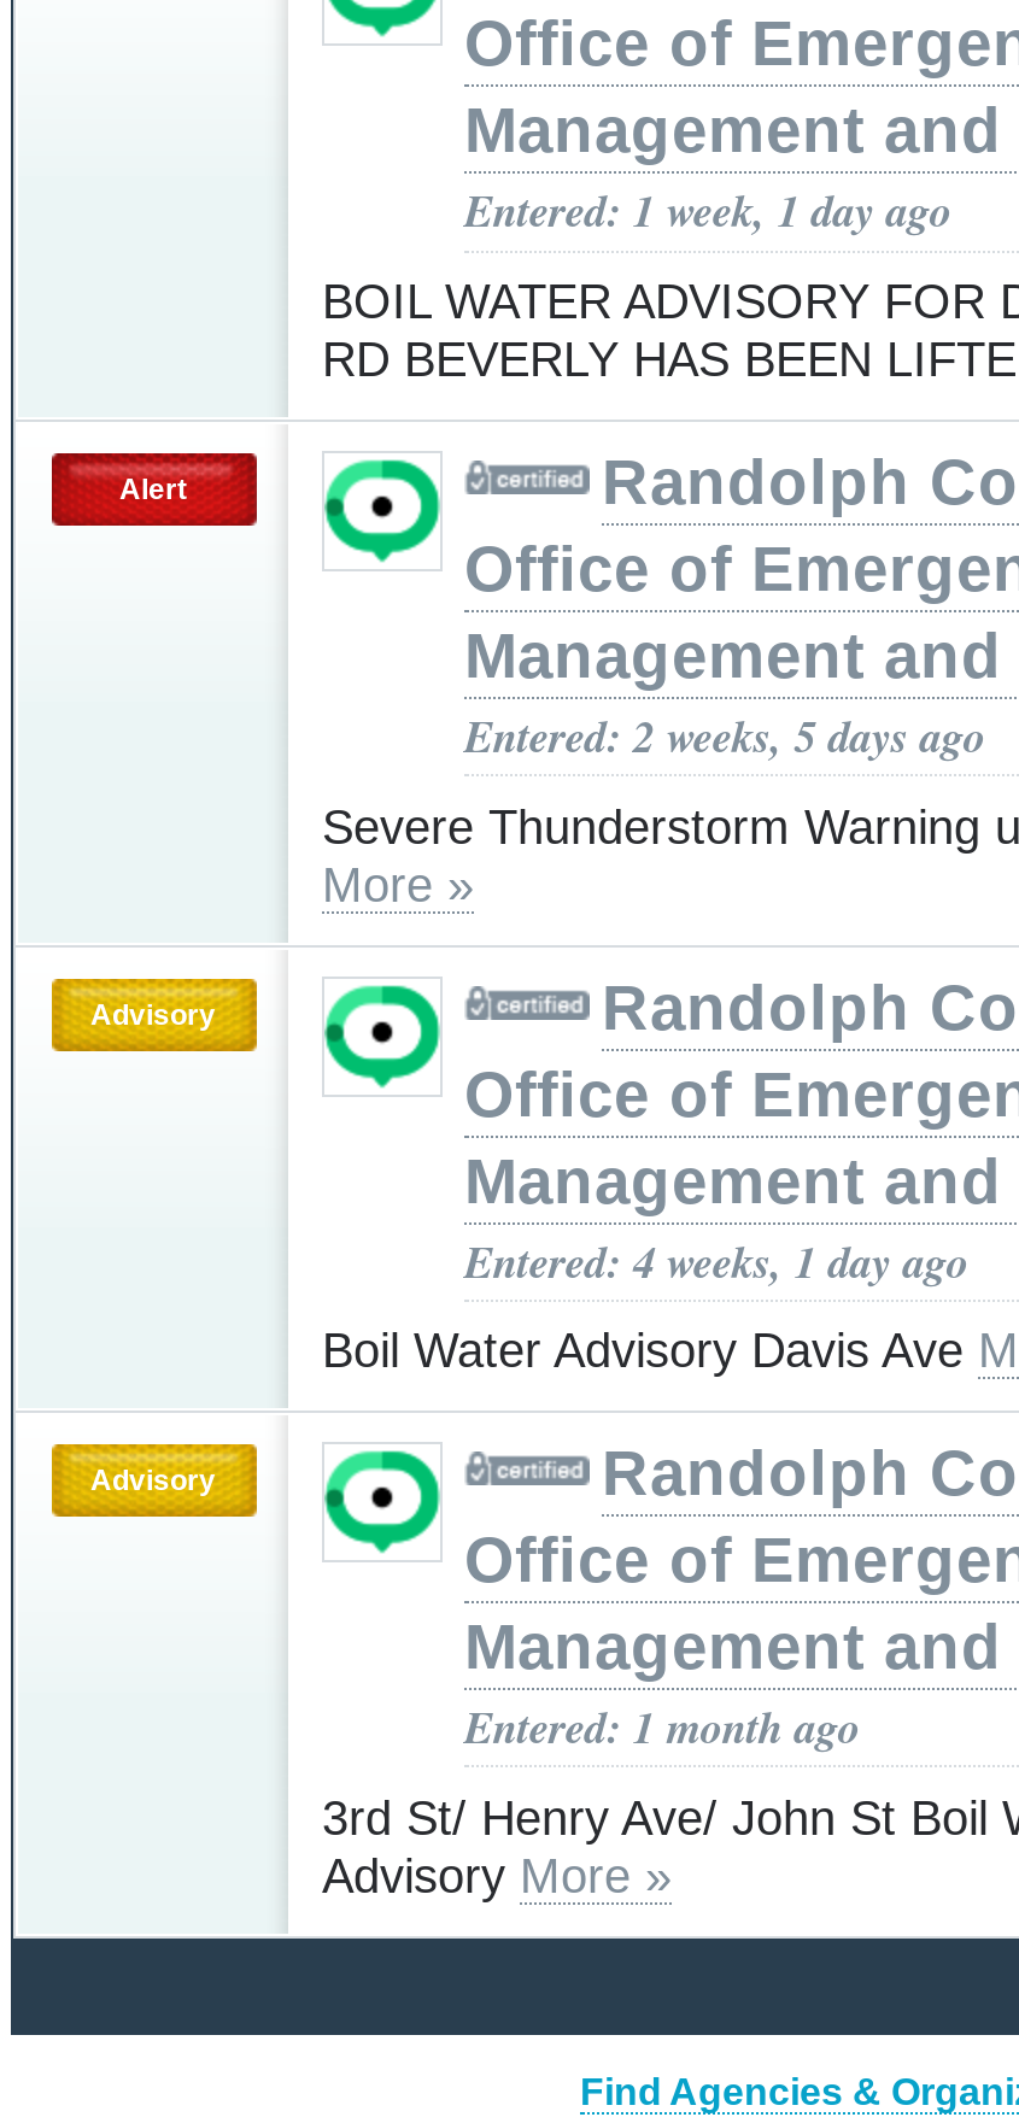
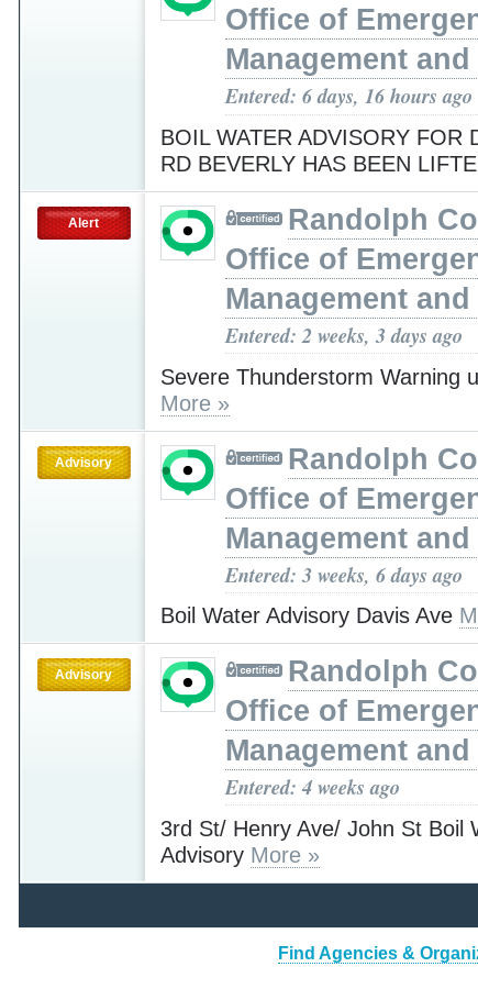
[464,179,951,242] Entered: 1 week, 1 day ago -> [225,82,473,110] Entered: 6 days, 16 hours ago
[464,704,985,766] Entered: 2 weeks, 5 days ago -> [225,321,463,349] Entered: 2 weeks, 3 days ago
[464,1228,968,1291] Entered: 4 weeks, 1 day ago -> [225,560,463,588] Entered: 3 weeks, 6 days ago
[464,1695,860,1758] Entered: 1 month ago -> [225,773,400,801] Entered: 4 weeks ago

